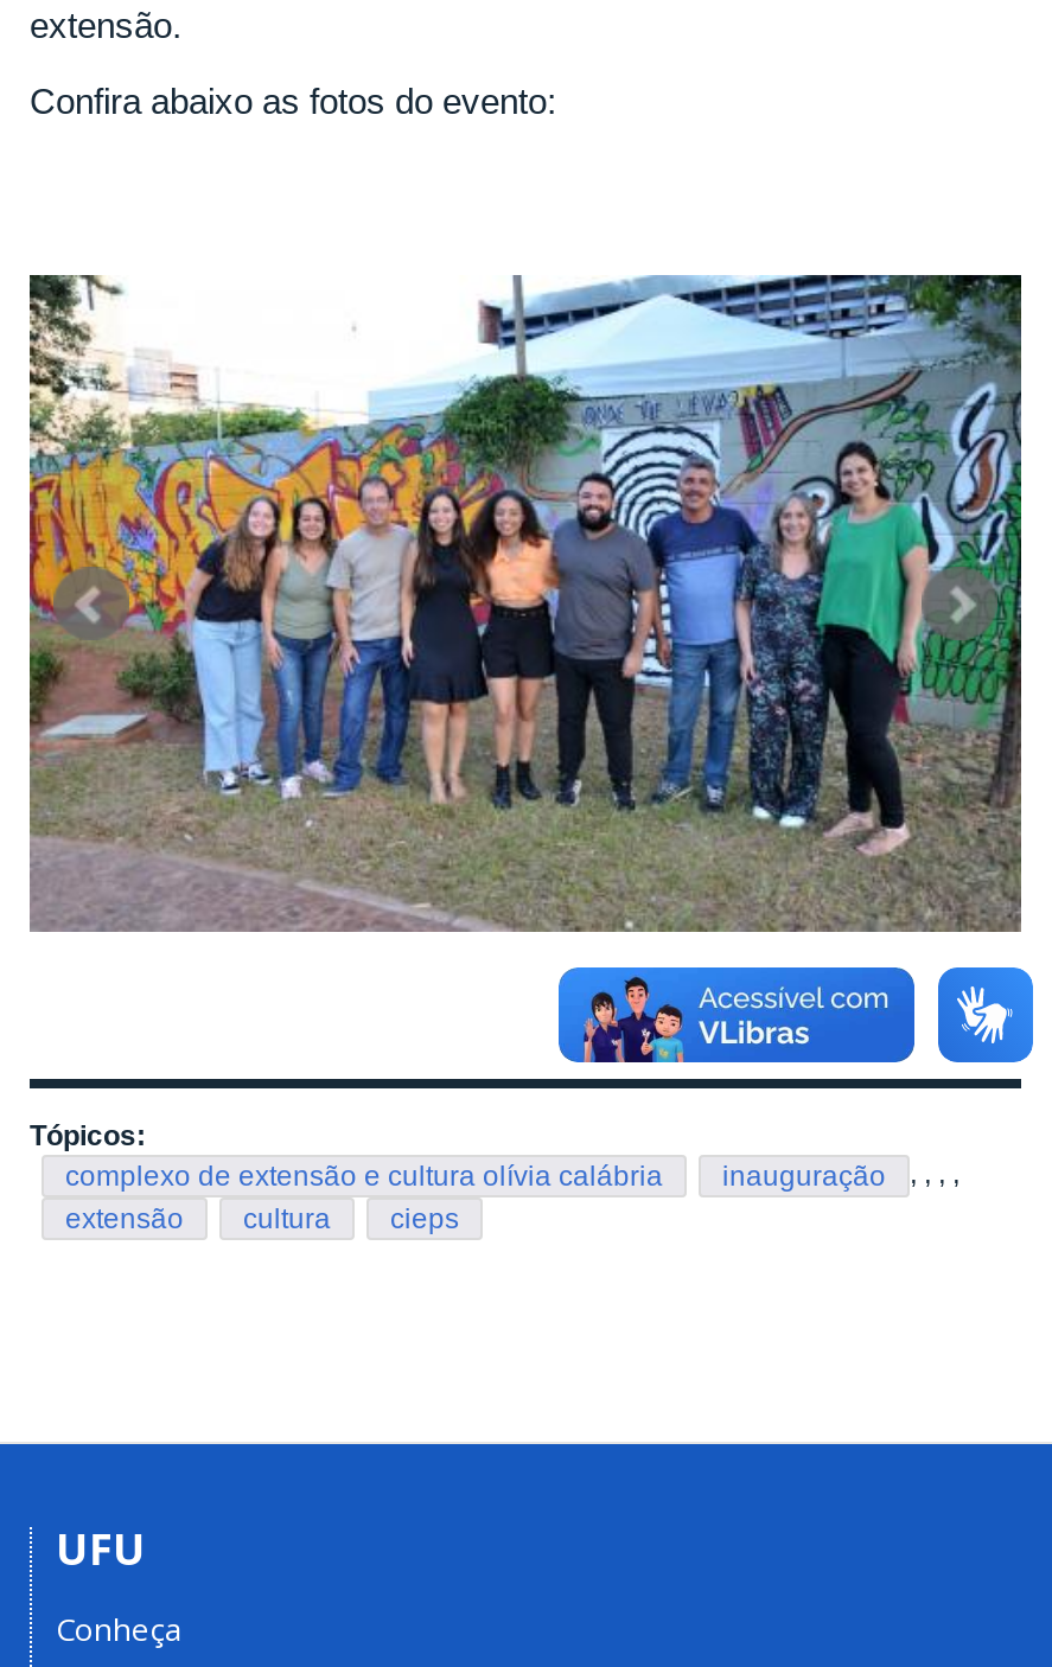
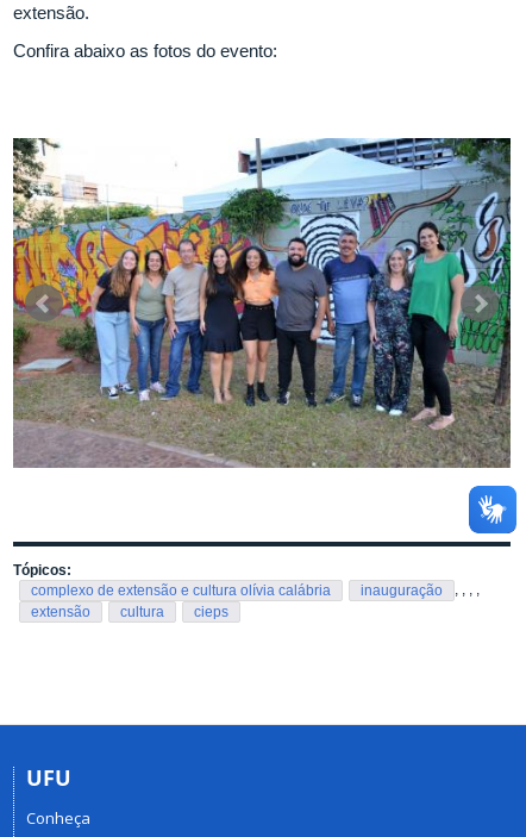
[556,965,917,1065] [image] -> none

